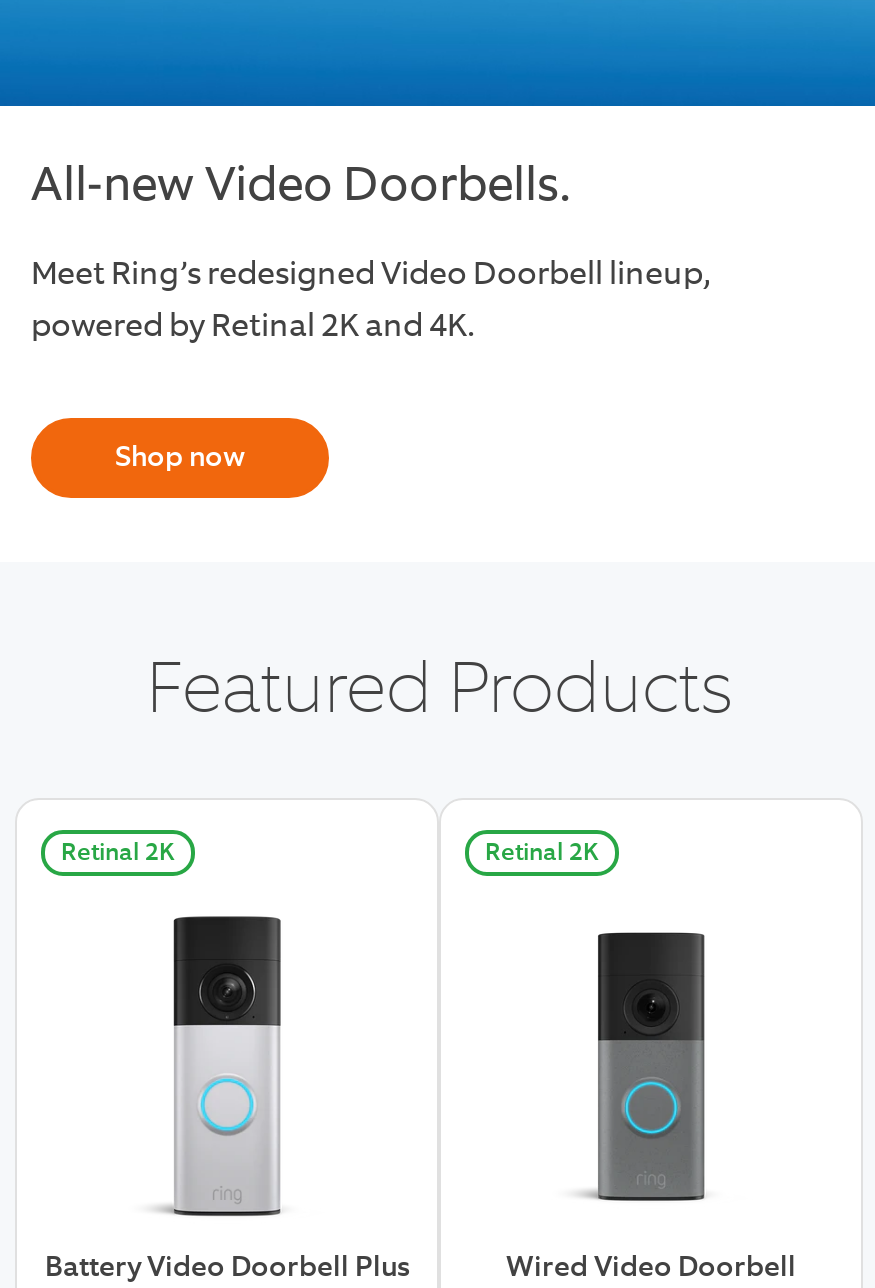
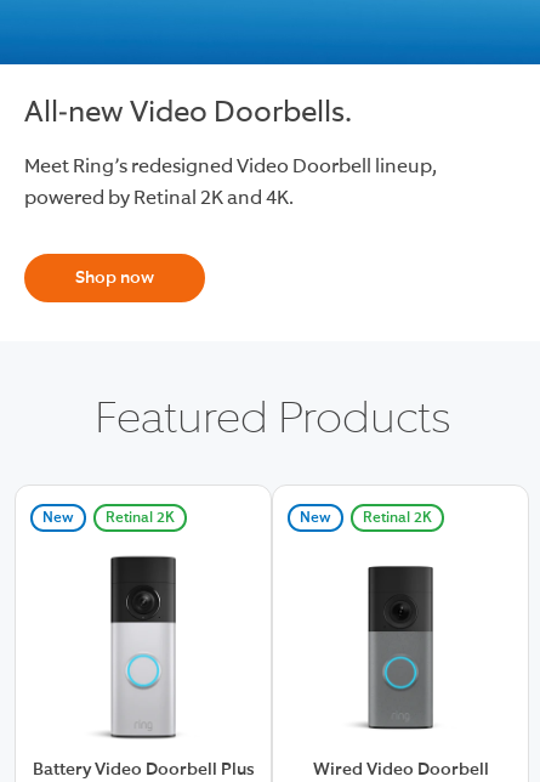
none -> [42,511,74,526] New
none -> [300,511,331,526] New

